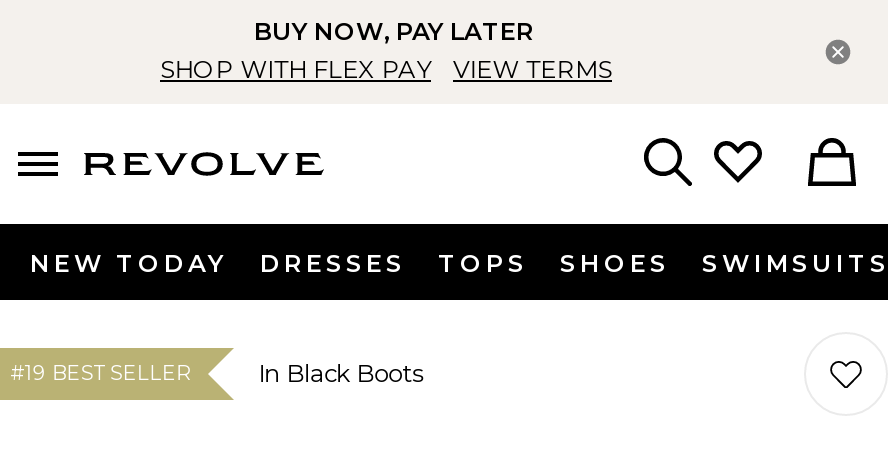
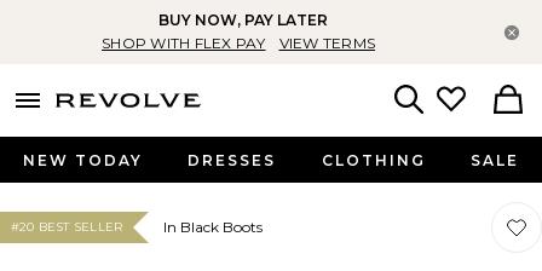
[438,248,888,278] TOPS | SHOES | SWIMSUITS -> [321,151,519,169] CLOTHING | SALE
[10,360,190,386] #19 BEST SELLER -> [11,219,122,235] #20 BEST SELLER

